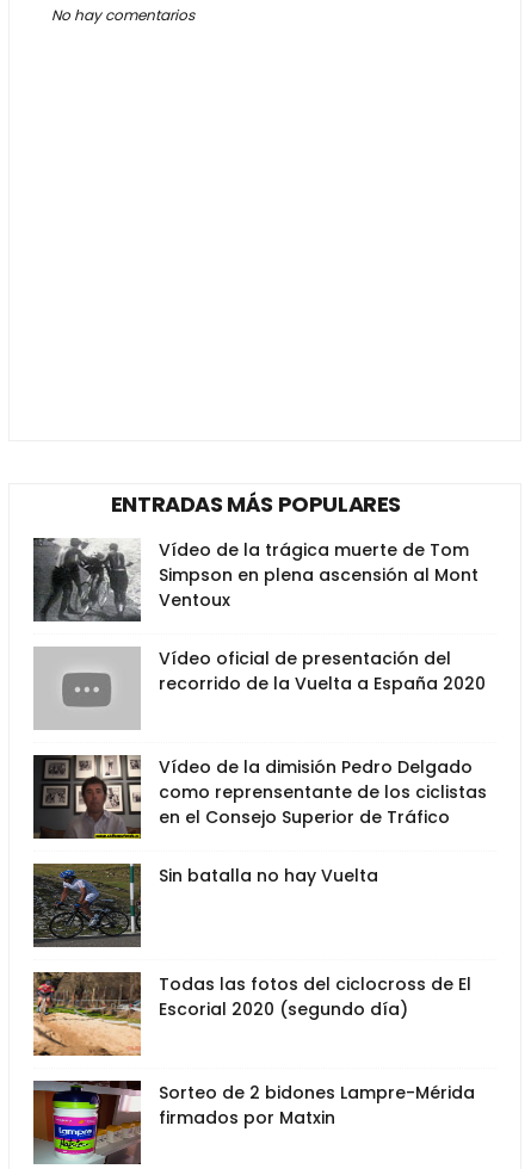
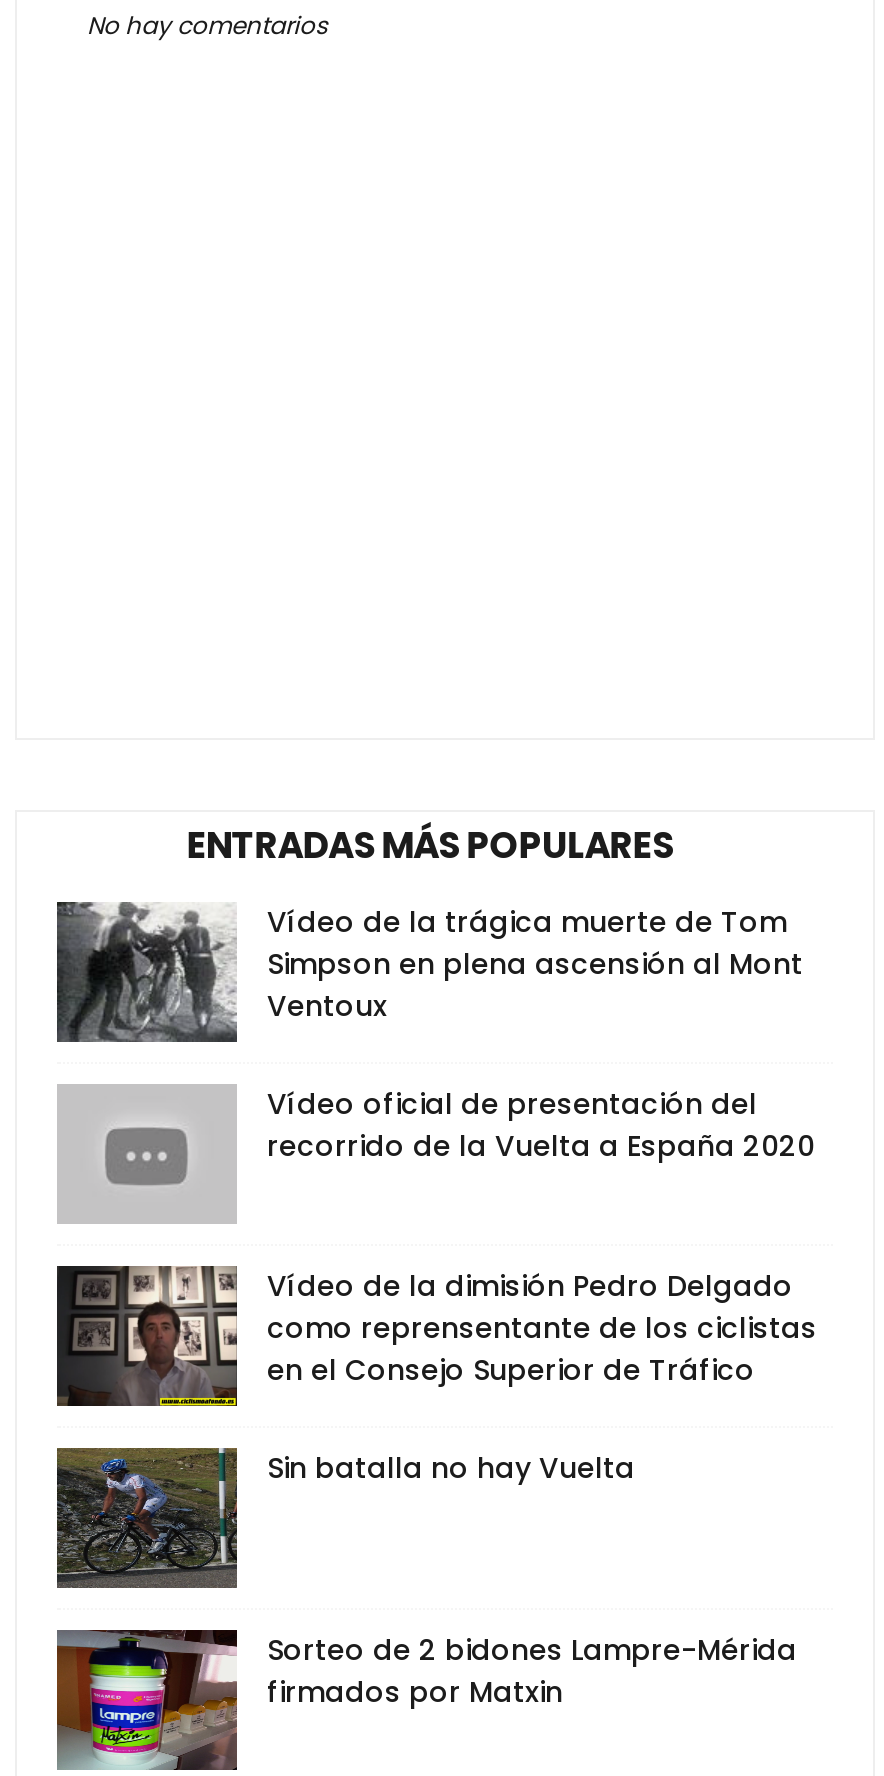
[32,972,471,1057] [image] | Todas las fotos del ciclocross de El | Escorial 2020 (segundo día) -> none

